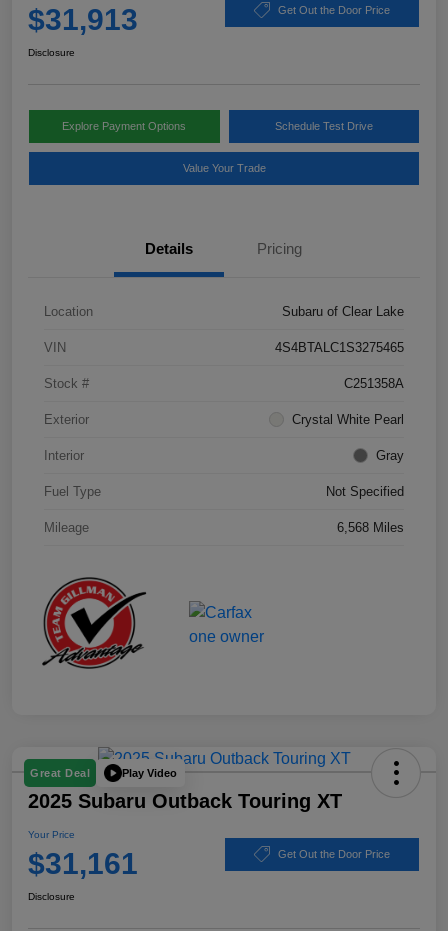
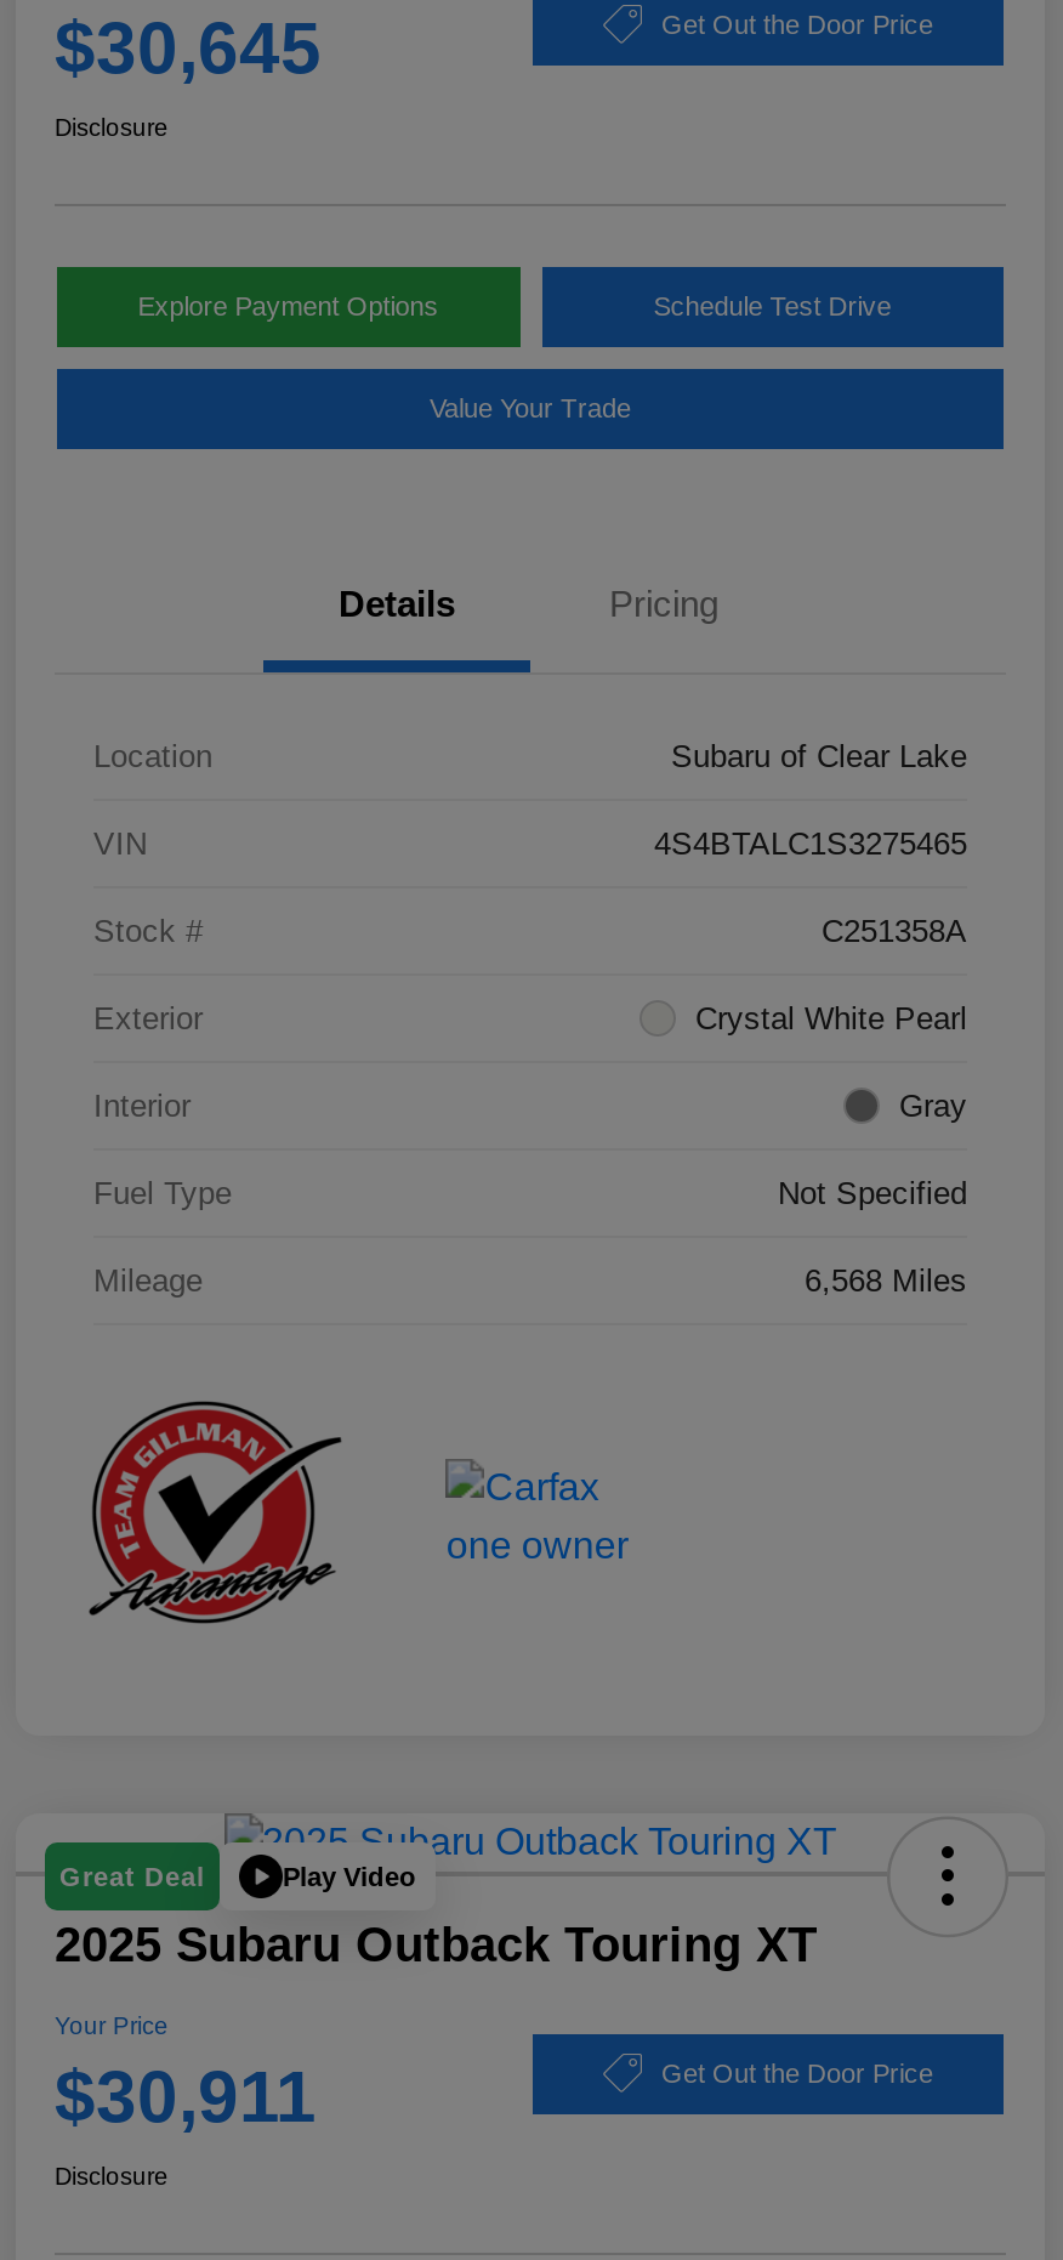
[28,3,138,36] $31,913 -> [55,8,322,88] $30,645
[28,847,138,880] $31,161 -> [55,2056,317,2136] $30,911

